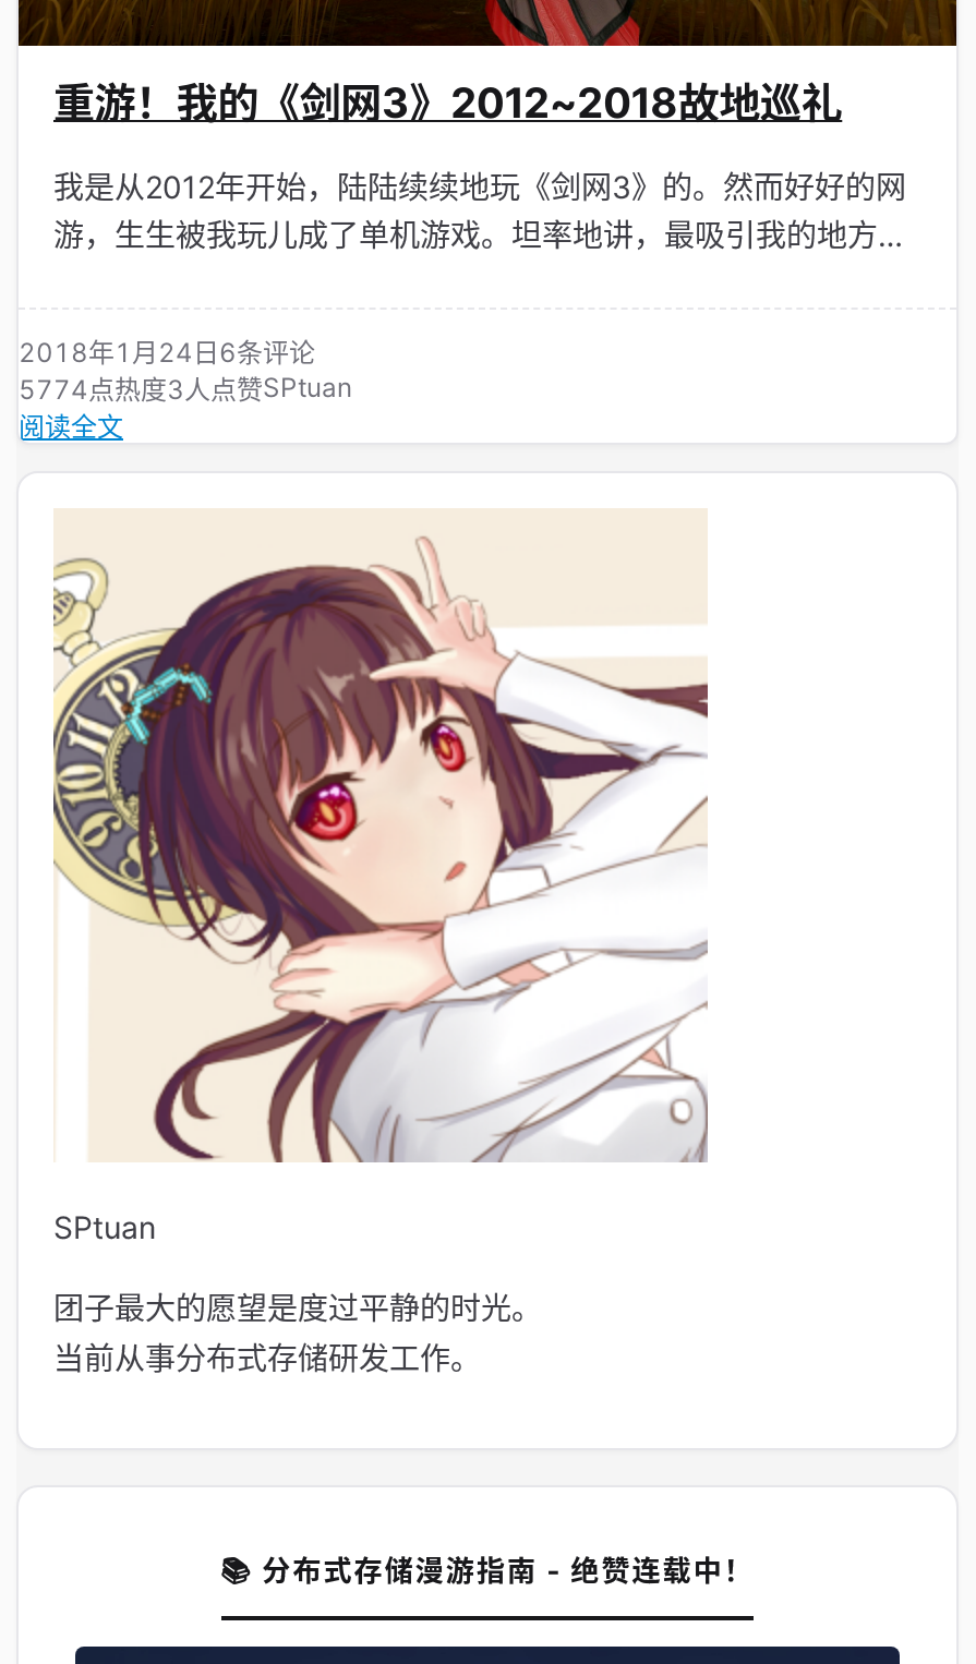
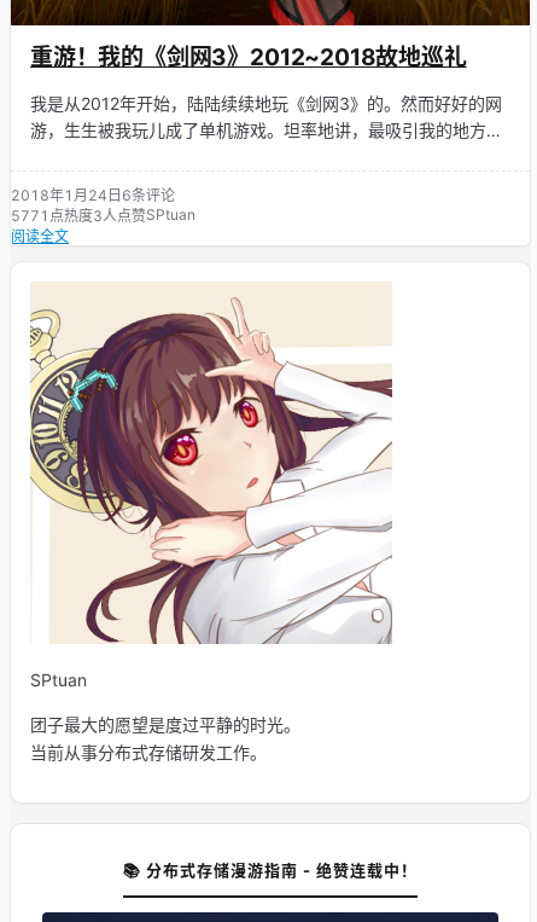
[19,370,352,405] 5774点热度3人点赞SPtuan -> [11,205,195,225] 5771点热度3人点赞SPtuan

